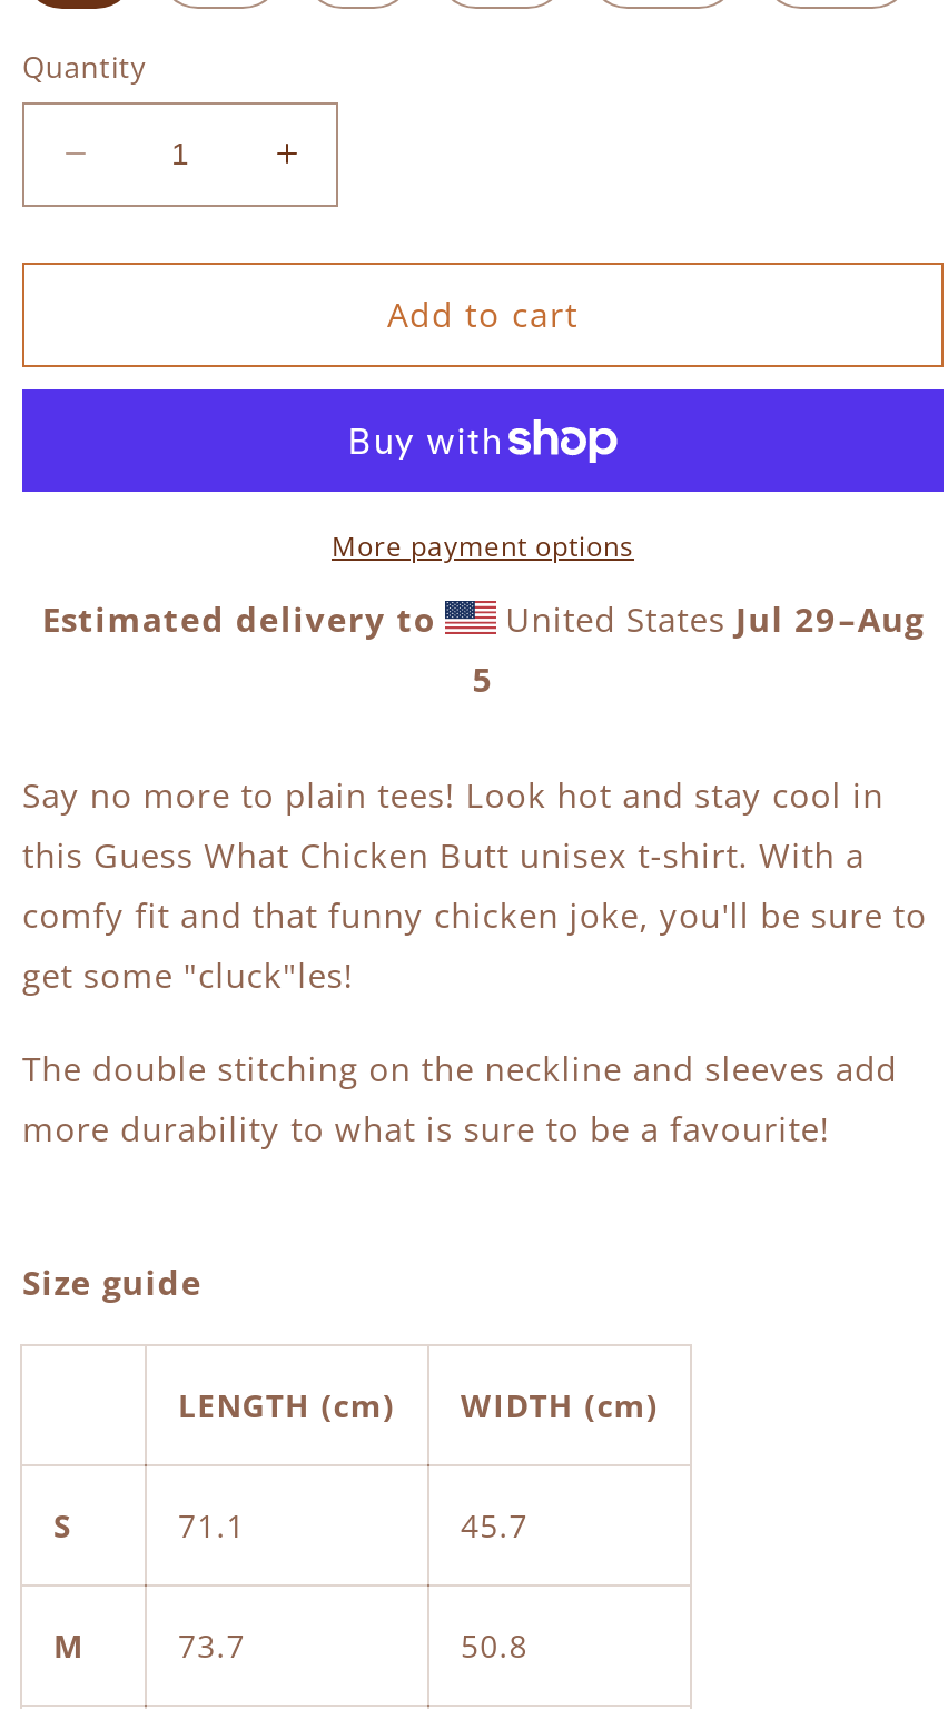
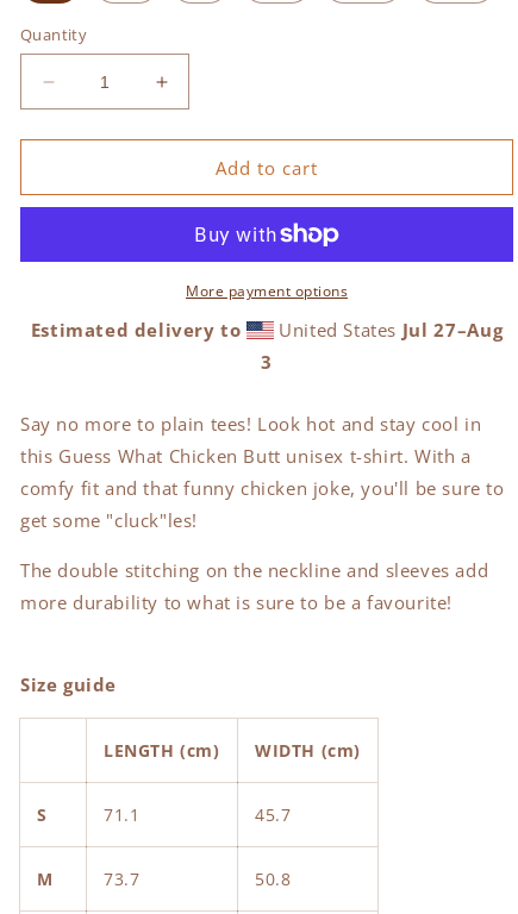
[495,595,924,640] United States Jul 29–Aug -> [273,318,503,342] United States Jul 27–Aug
[472,655,494,700] 5 -> [261,350,272,374] 3

